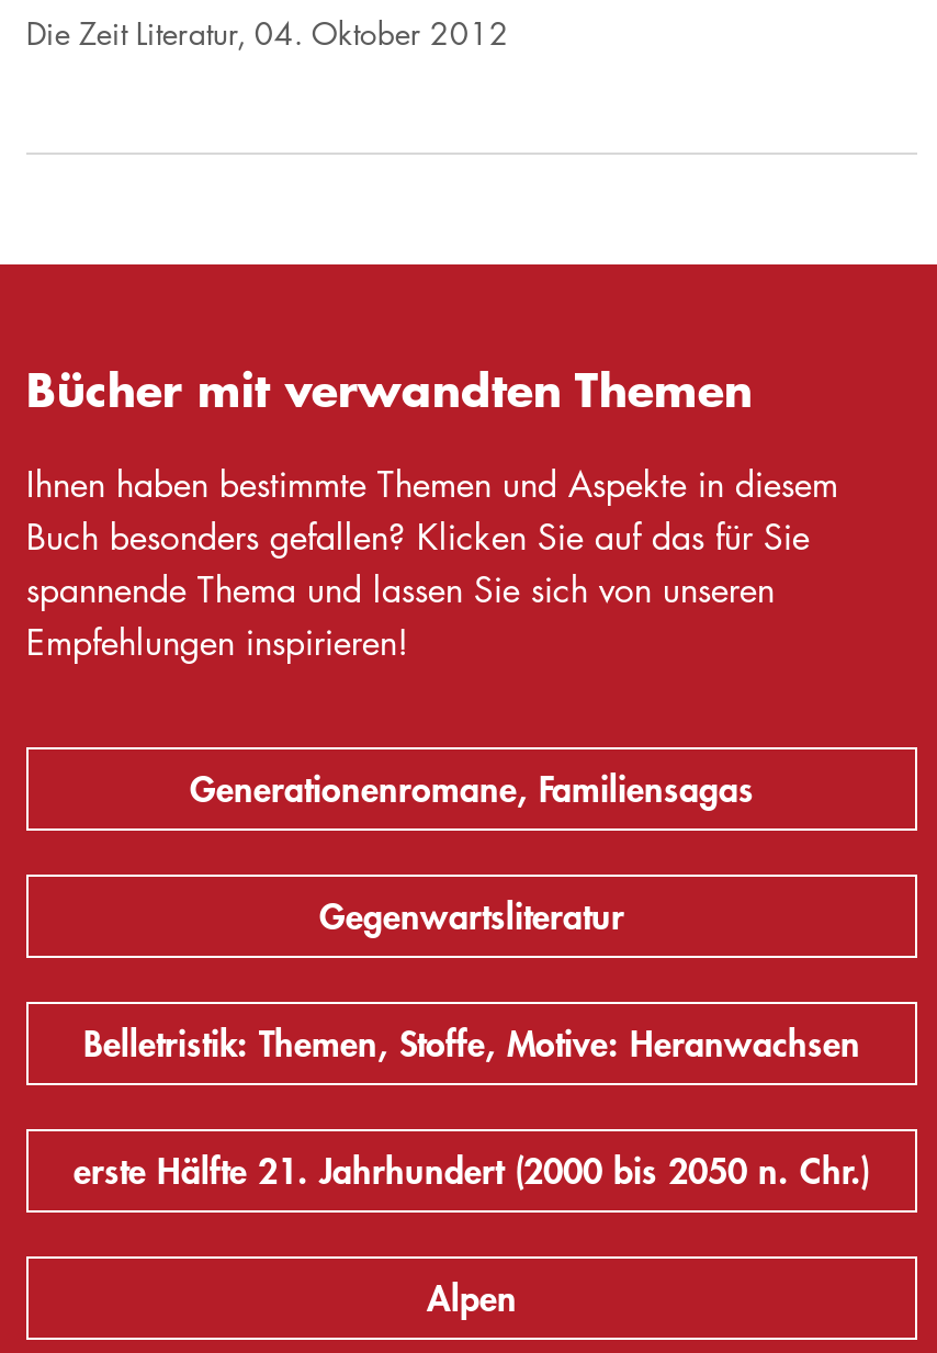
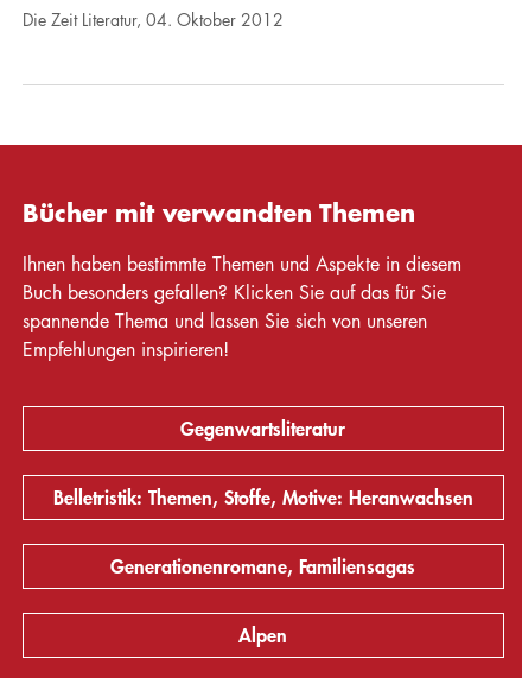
moved [190,764,754,810] -> [111,553,416,578]: Generationenromane, Familiensagas
[74,1146,870,1192] erste Hälfte 21. Jahrhundert (2000 bis 2050 n. Chr.) -> none

